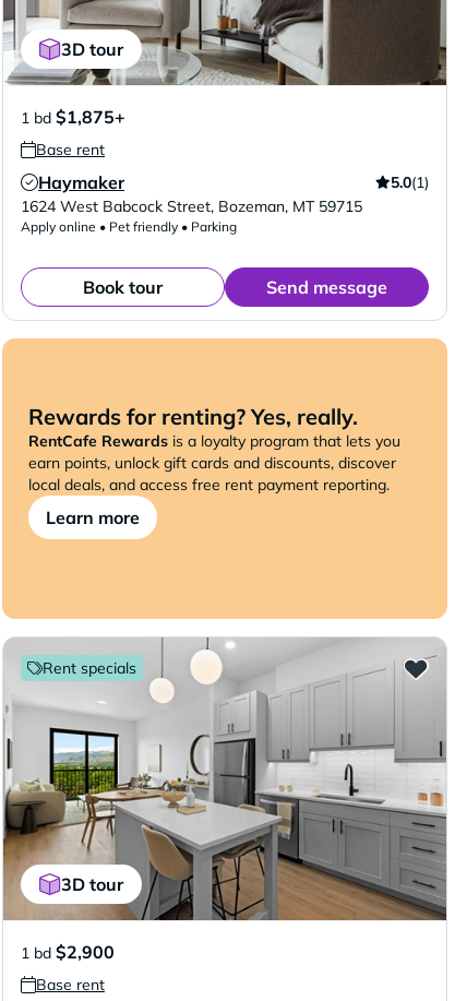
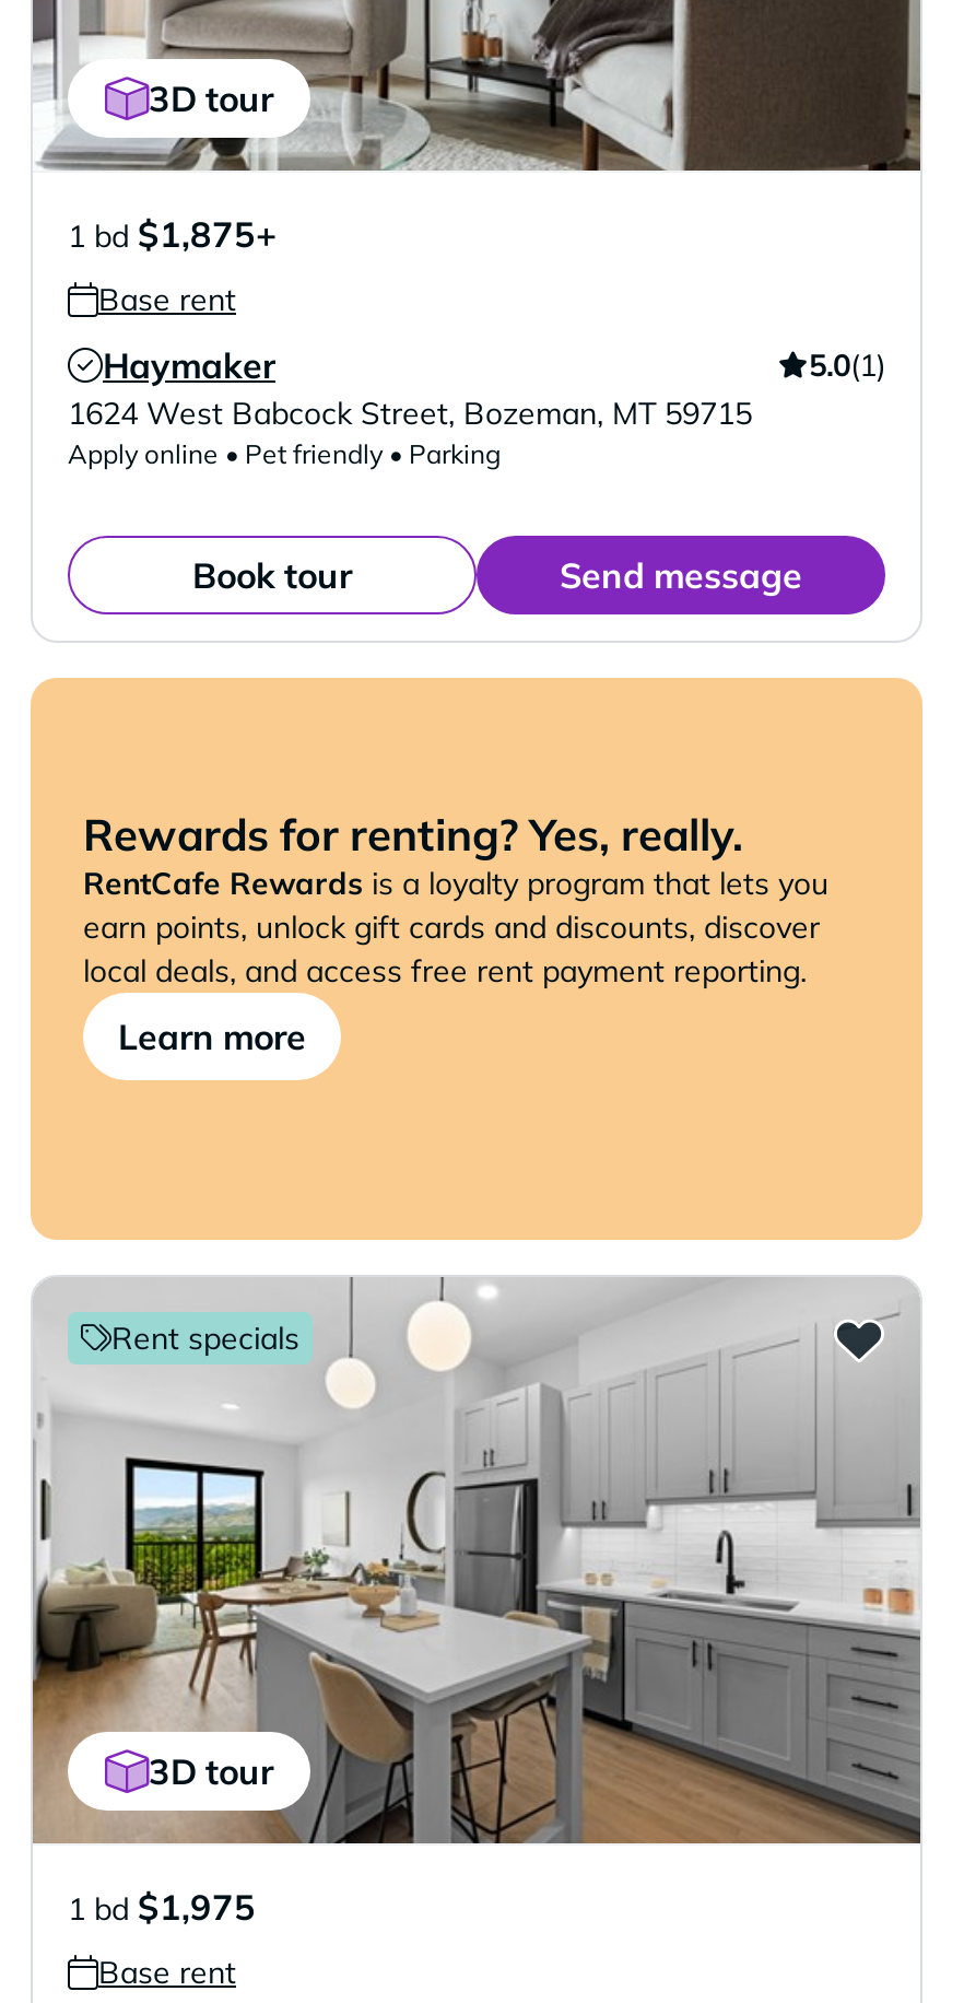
[21,941,115,963] 1 bd $2,900 -> [68,1885,256,1929] 1 bd $1,975

